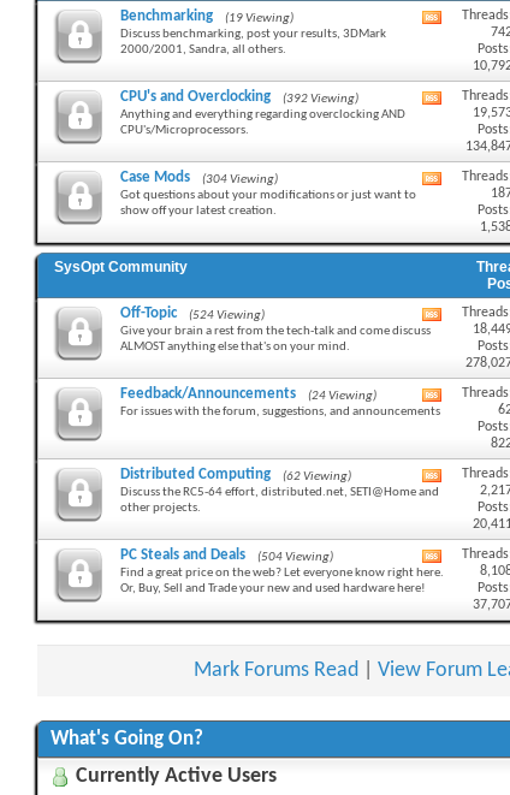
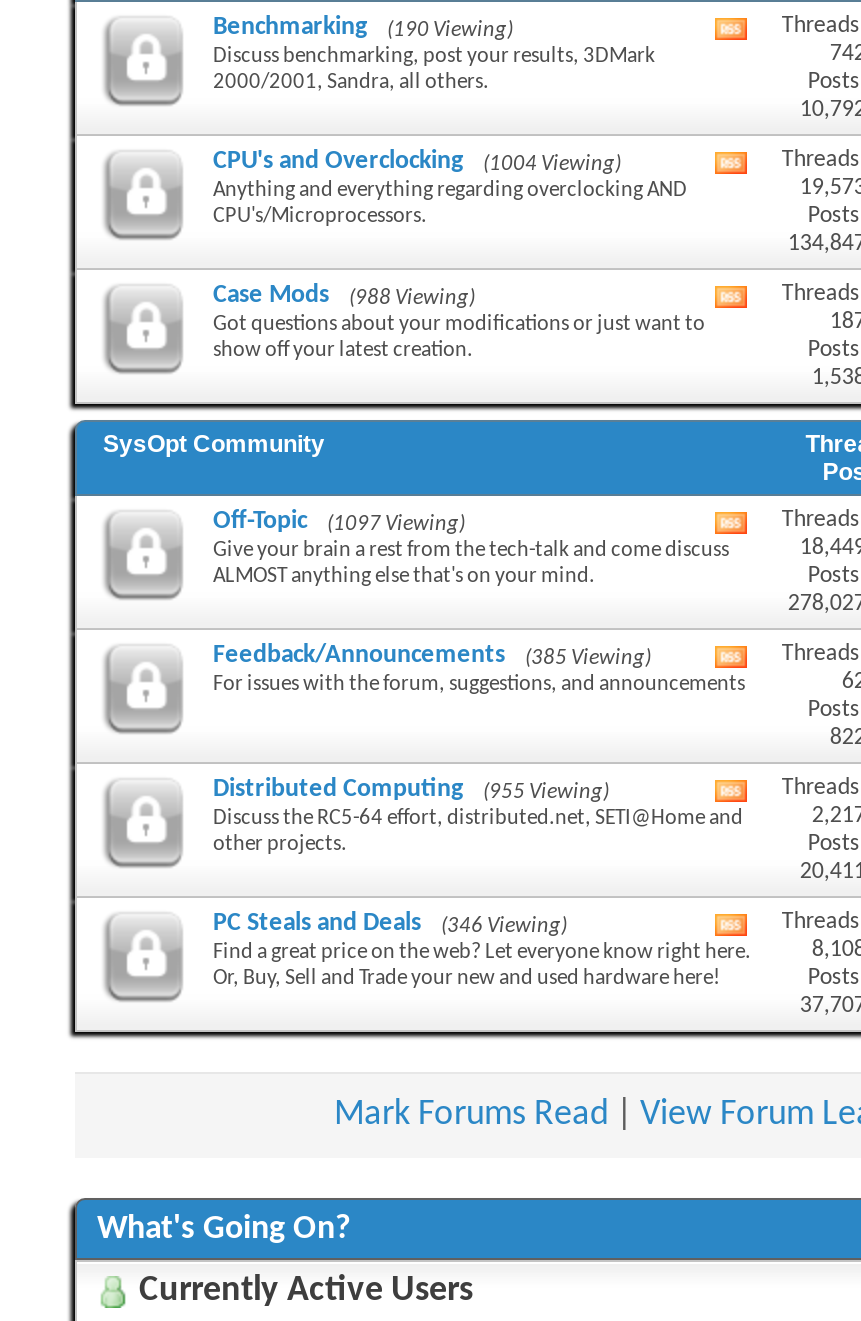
[120,8,293,25] Benchmarking (19 Viewing) -> [213,14,513,42] Benchmarking (190 Viewing)
[120,89,358,106] CPU's and Overclocking (392 Viewing) -> [213,148,621,176] CPU's and Overclocking (1004 Viewing)
[120,170,278,186] Case Mods (304 Viewing) -> [213,282,475,310] Case Mods (988 Viewing)
[120,305,265,322] Off-Topic (524 Viewing) -> [213,508,465,536] Off-Topic (1097 Viewing)
[120,386,376,403] Feedback/Announcements (24 Viewing) -> [213,642,651,670] Feedback/Announcements (385 Viewing)
[120,467,351,483] Distributed Computing (62 Viewing) -> [213,776,609,804] Distributed Computing (955 Viewing)
[120,547,333,564] PC Steals and Deals (504 Viewing) -> [213,910,567,938] PC Steals and Deals (346 Viewing)

